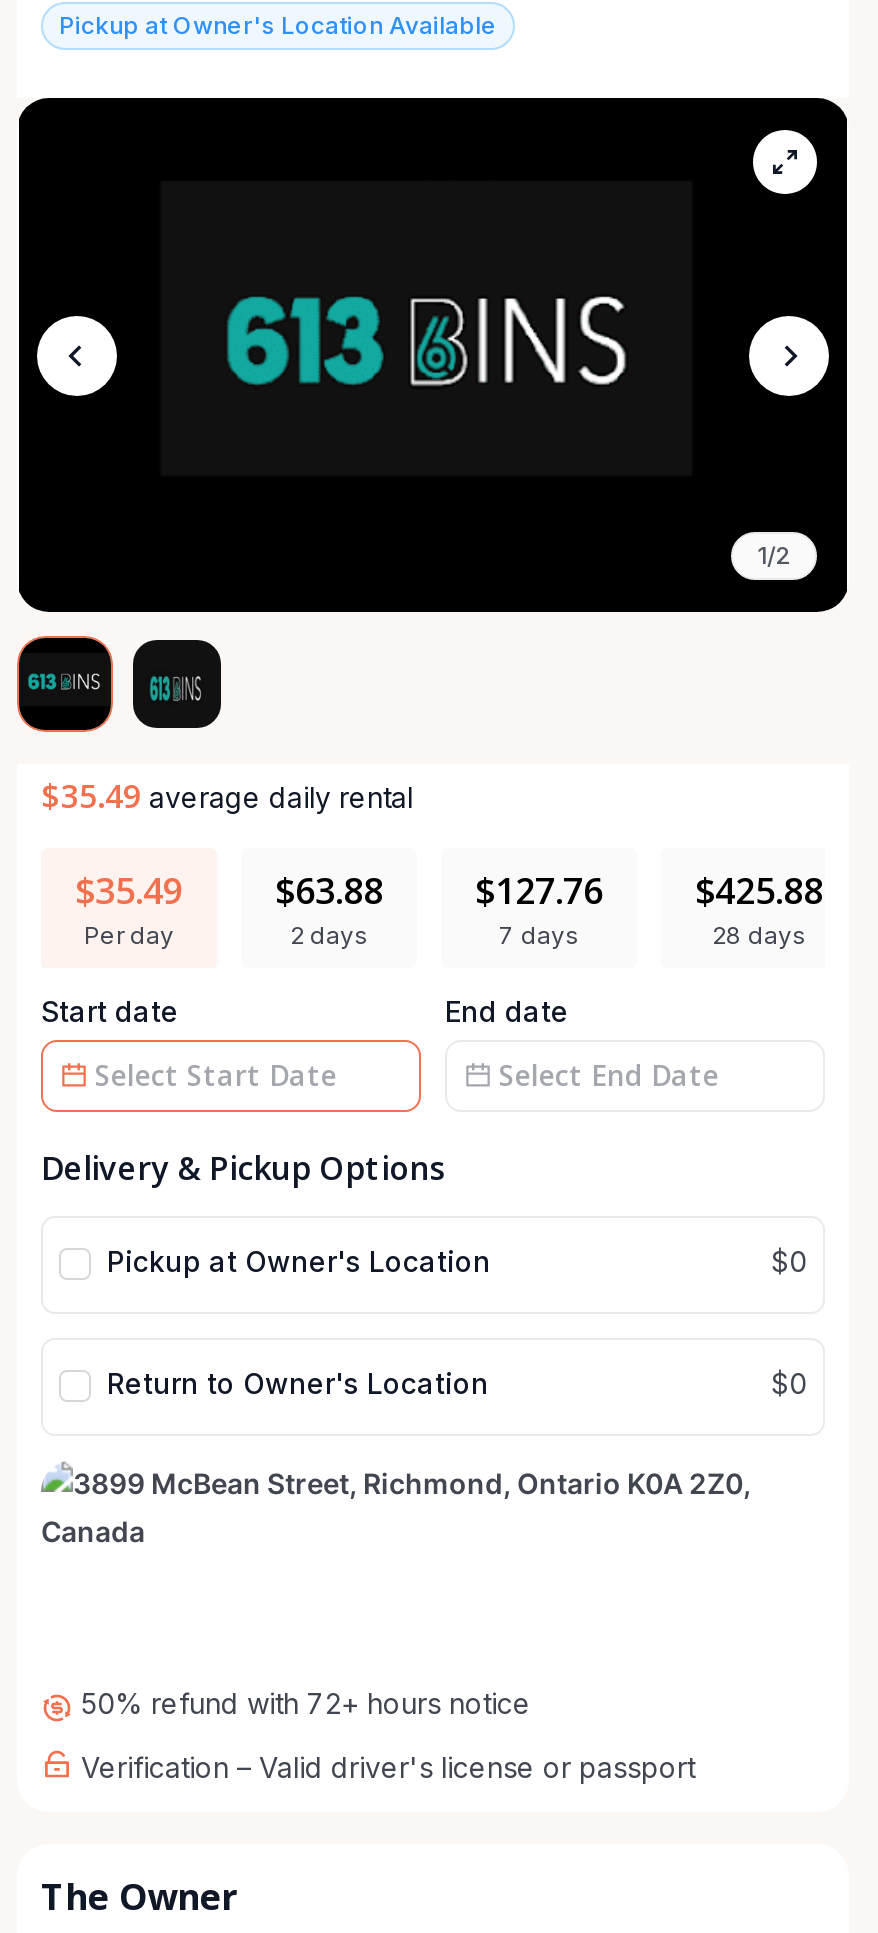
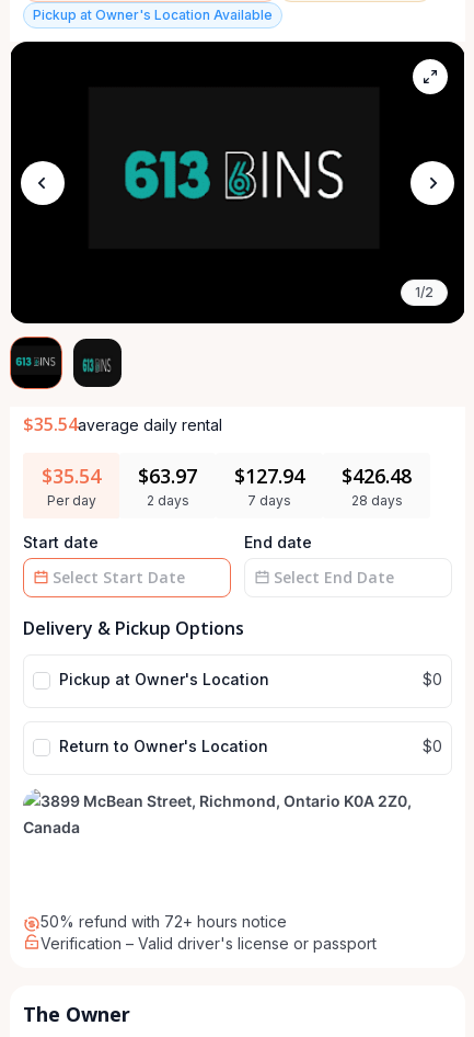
[41,775,413,819] $35.49 average daily rental -> [23,413,222,437] $35.54average daily rental
[75,867,183,915] $35.49 -> [42,463,101,489] $35.54
[275,867,383,915] $63.88 -> [138,463,197,489] $63.97
[475,867,603,915] $127.76 -> [234,463,304,489] $127.94
[695,867,823,915] $425.88 -> [342,463,412,489] $426.48

